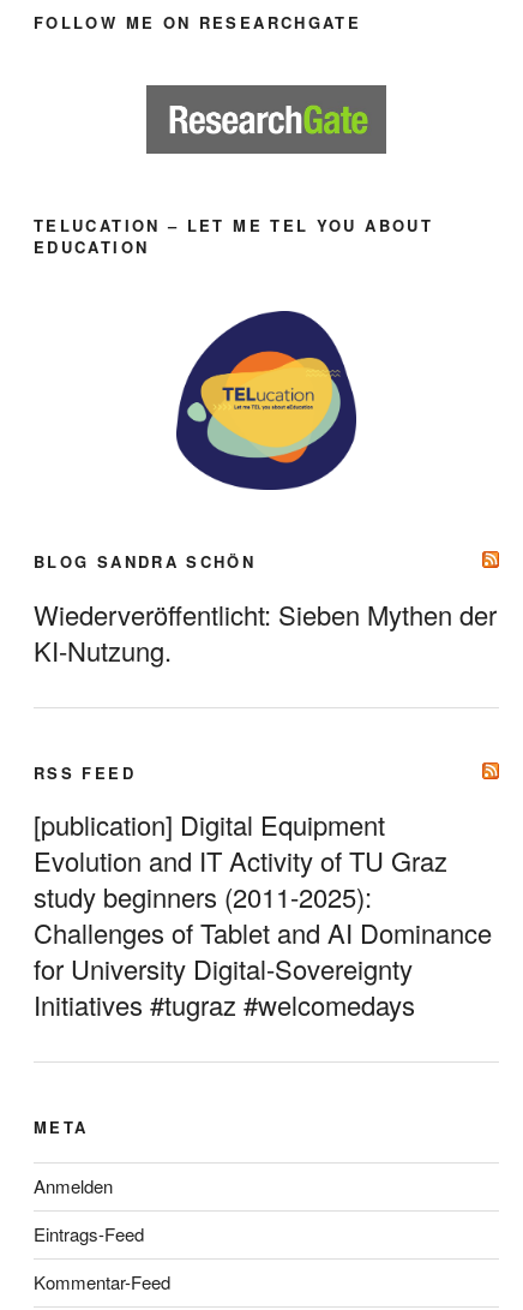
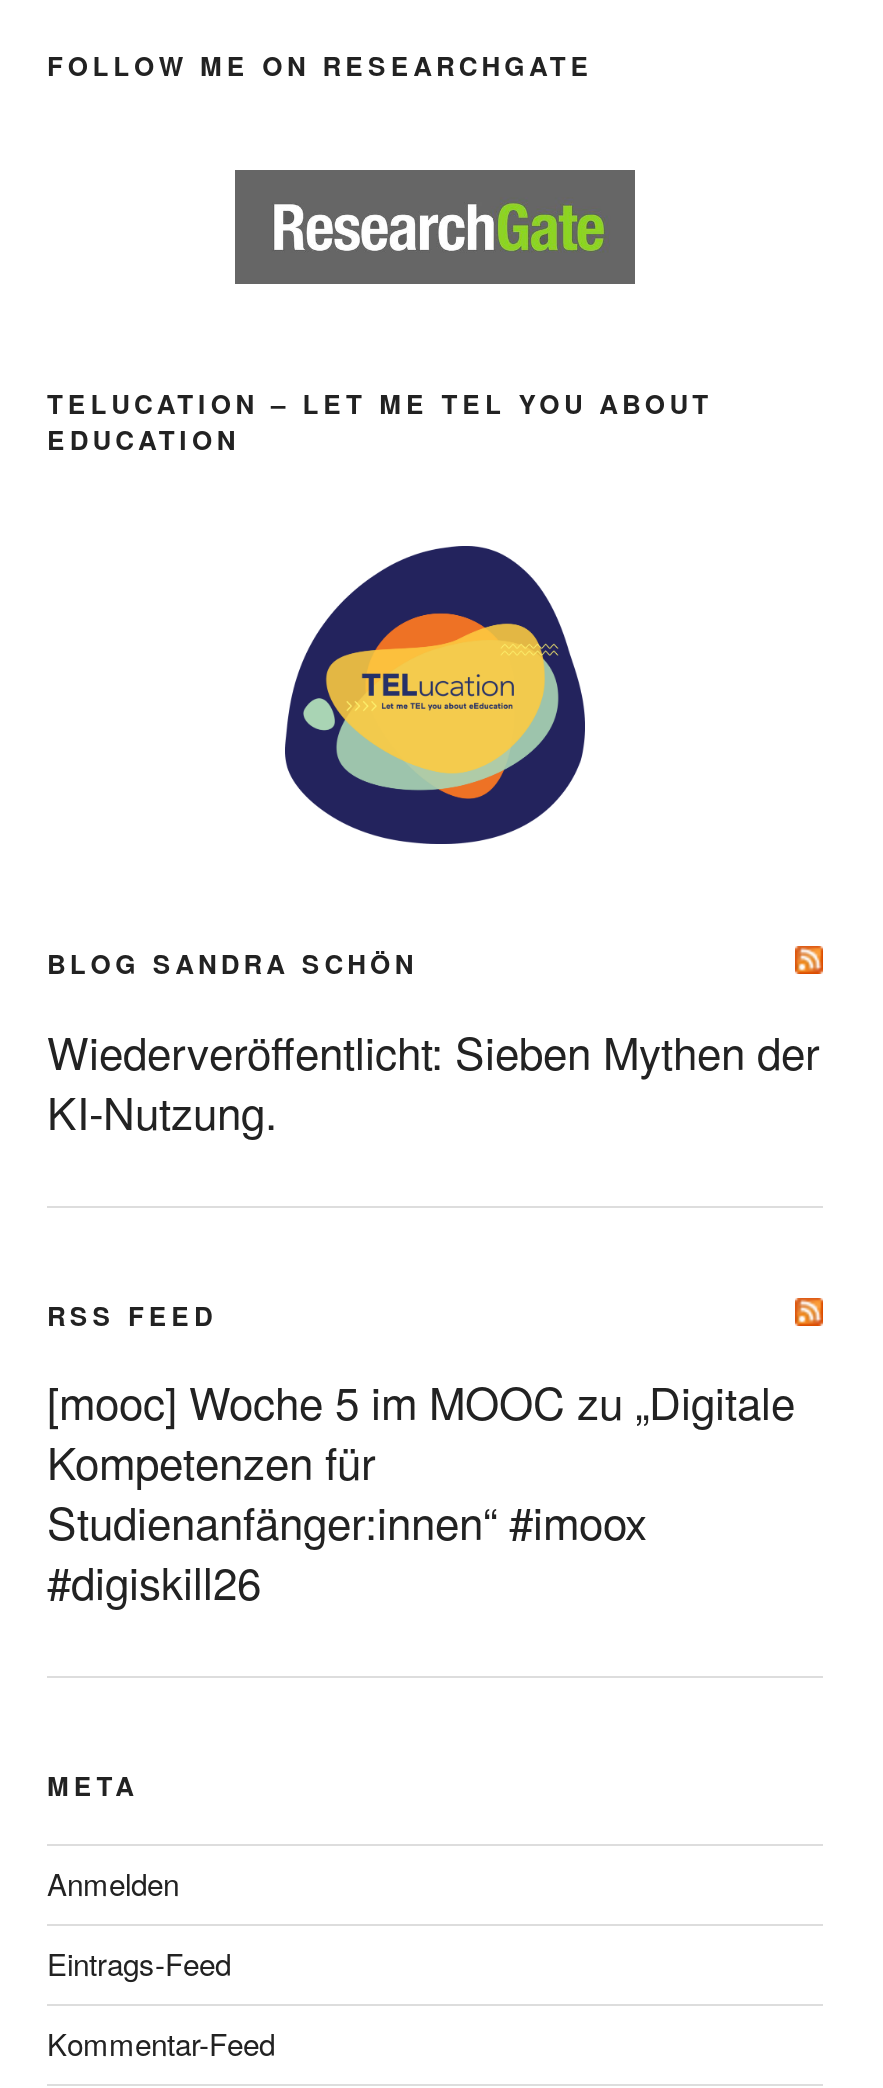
[34,806,492,1023] [publication] Digital Equipment | Evolution and IT Activity of TU Graz | study beginners (2011-2025): | Challenges of Tablet and AI Dominance | for University Digital-Sovereignty | Initiatives #tugraz #welcomedays -> [47,1370,795,1612] [mooc] Woche 5 im MOOC zu „Digitale | Kompetenzen für | Studienanfänger:innen“ #imoox | #digiskill26

